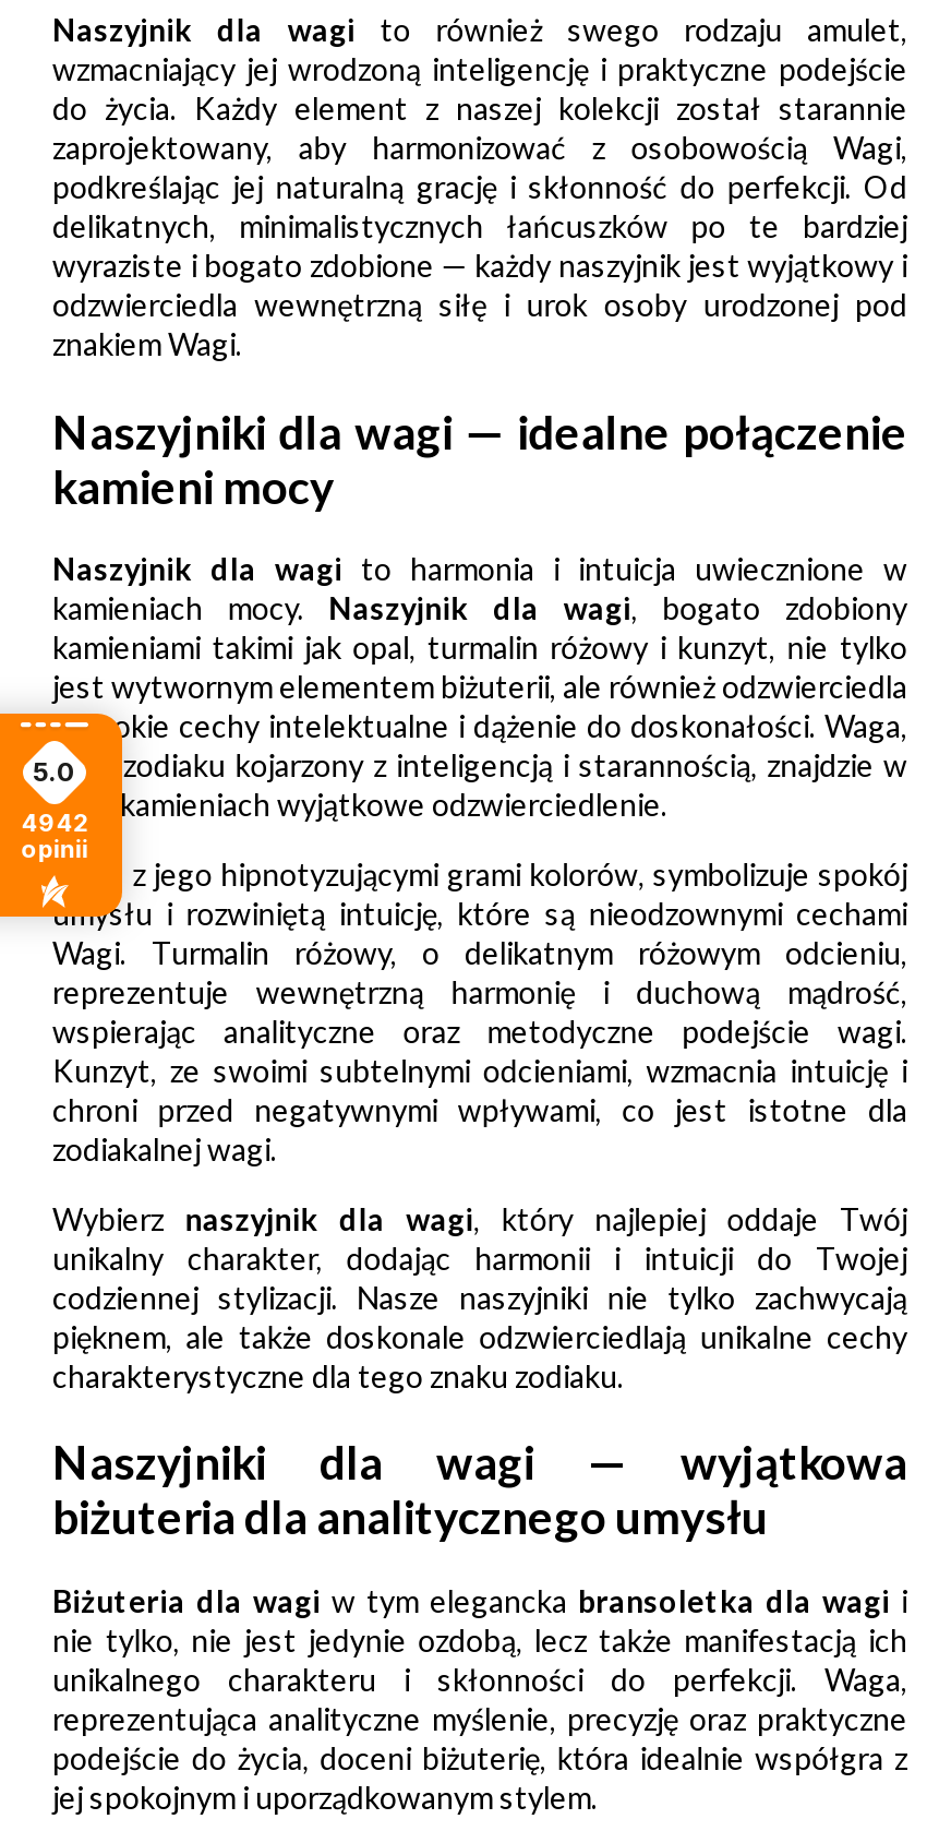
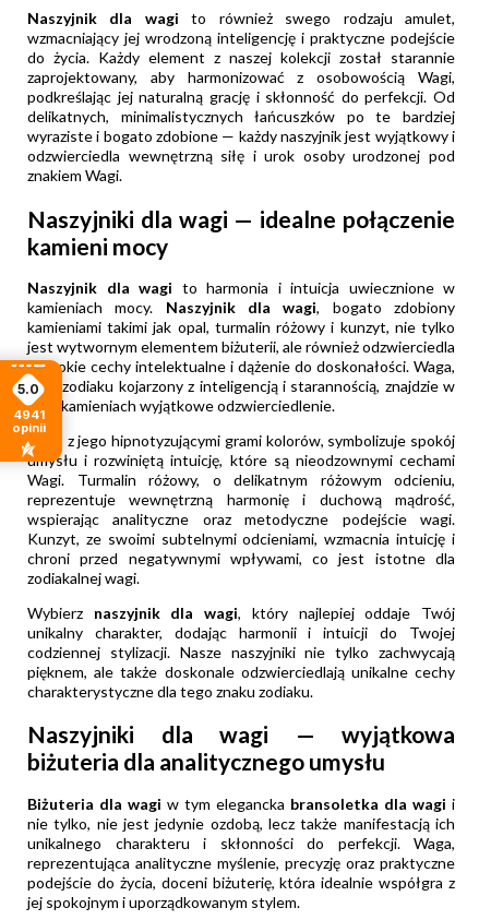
[21,786,667,838] 4942 tych kamieniach wyjątkowe odzwierciedlenie. -> [13,396,335,422] 4941 tych kamieniach wyjątkowe odzwierciedlenie.

